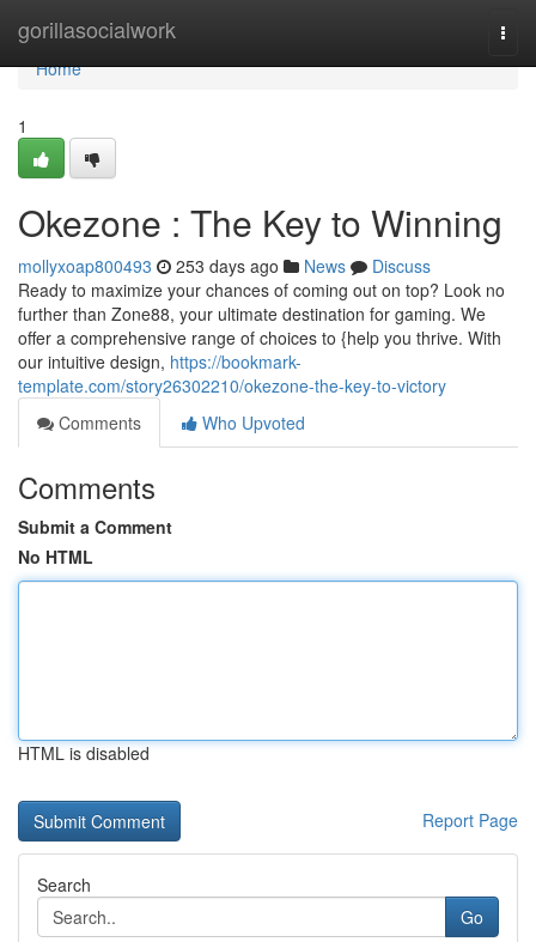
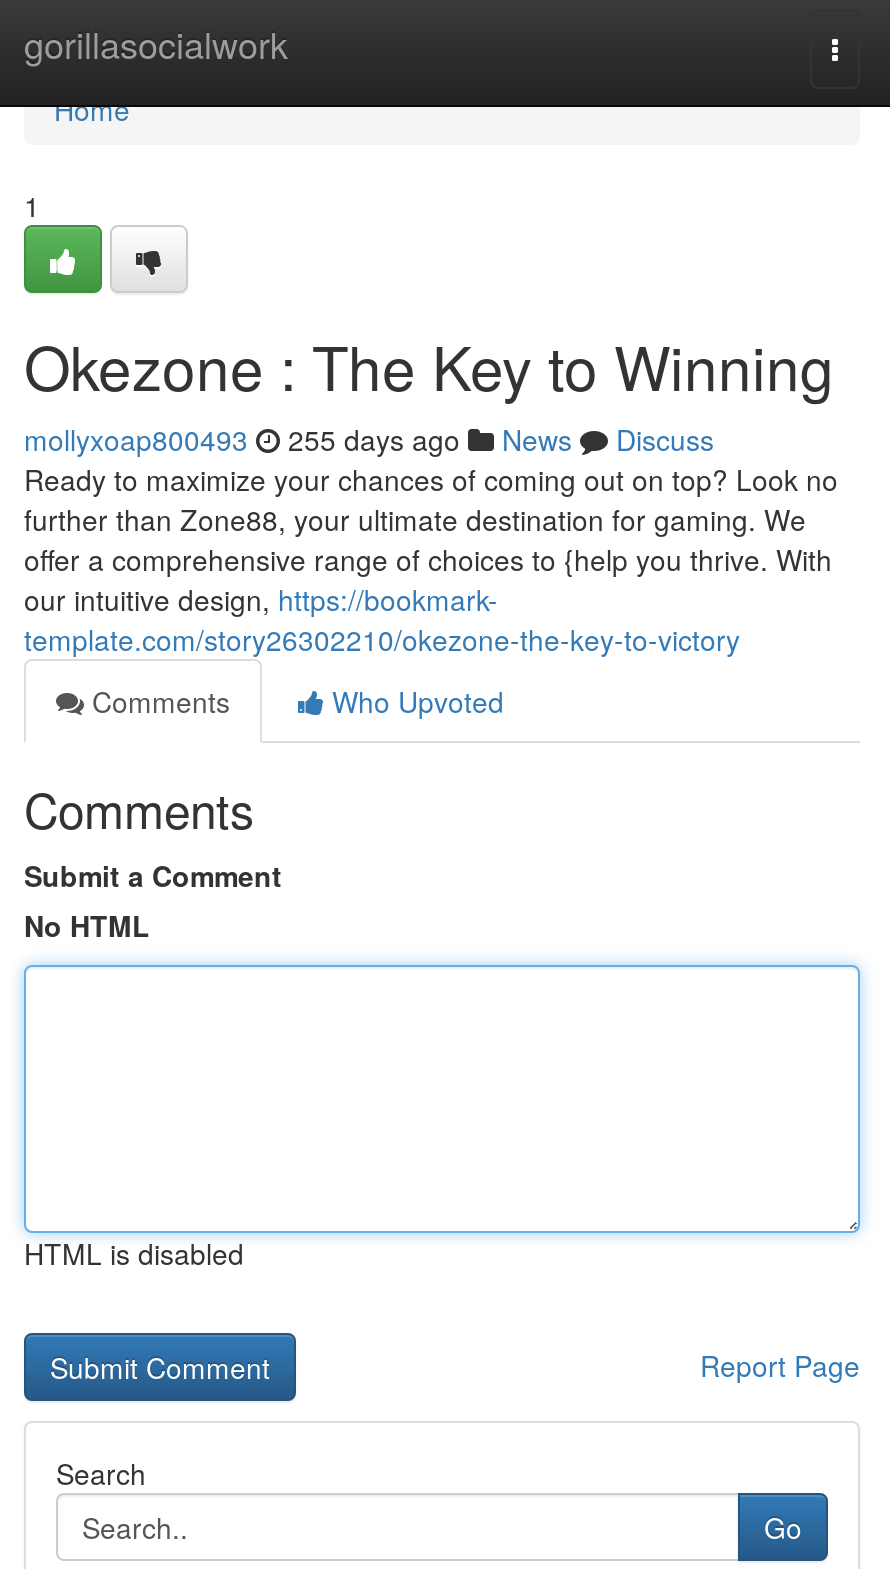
[18,254,431,278] mollyxoap800493 253 days ago News Discuss -> [24,419,714,459] mollyxoap800493 255 days ago News Discuss

